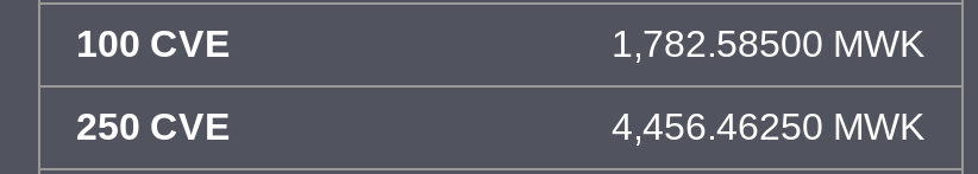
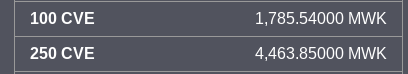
[612,24,926,64] 1,782.58500 MWK -> [255,10,387,27] 1,785.54000 MWK
[612,107,926,147] 4,456.46250 MWK -> [255,45,387,62] 4,463.85000 MWK

